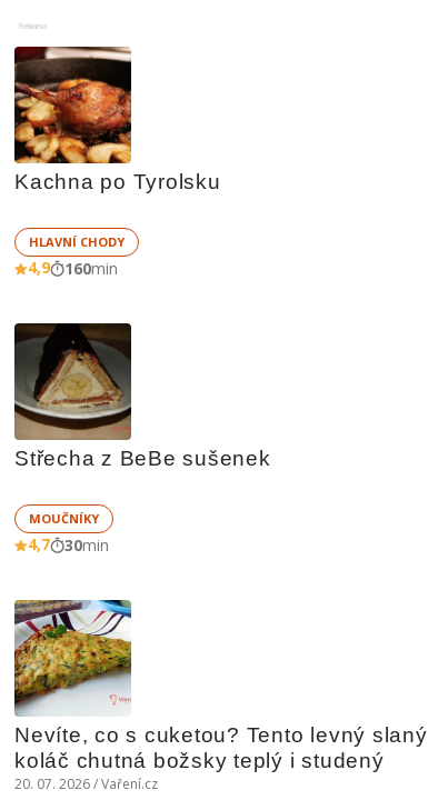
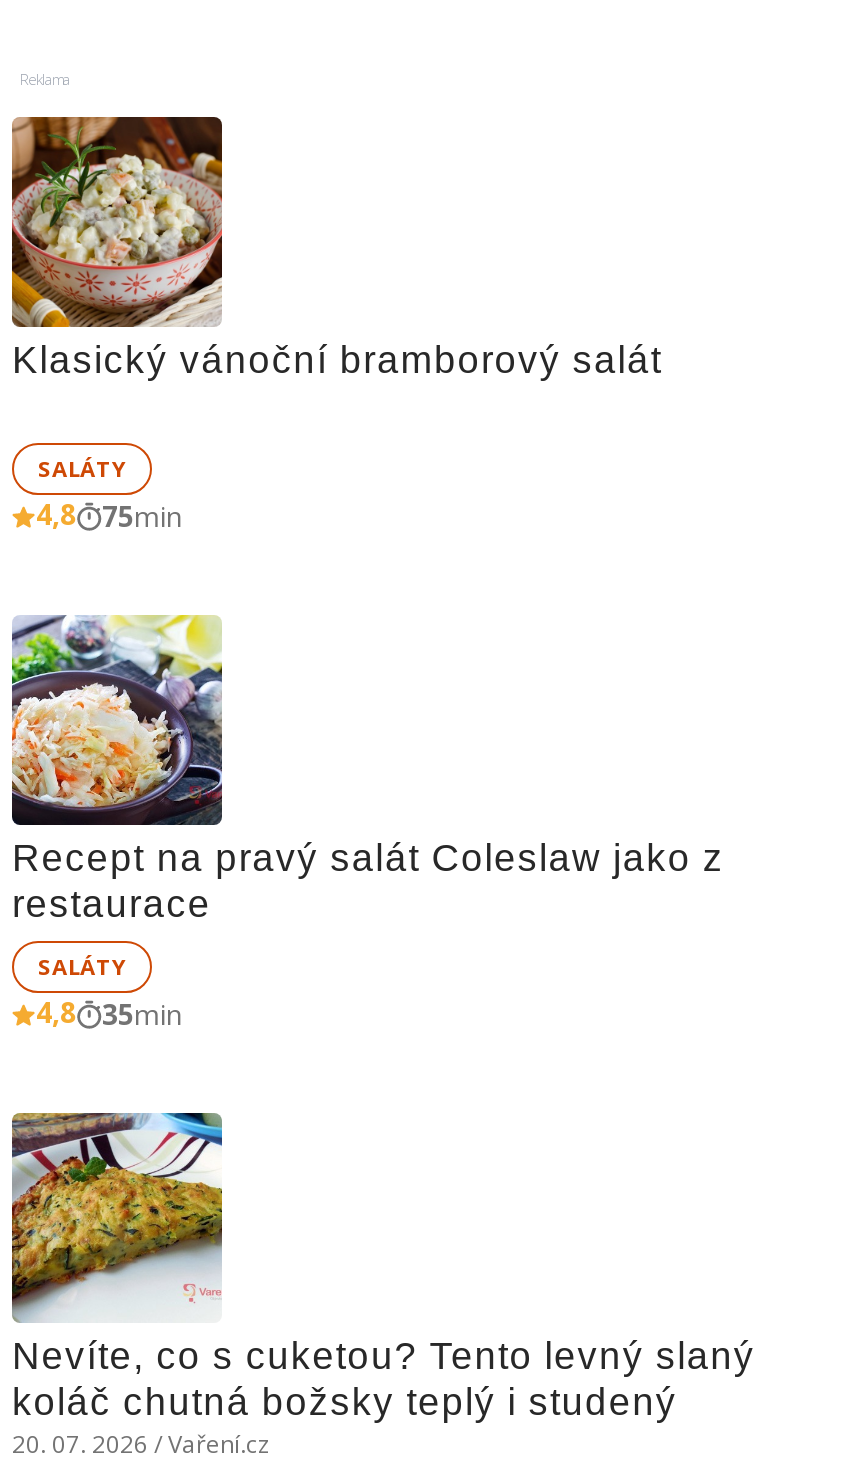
[13,46,221,193] [image] | Kachna po Tyrolsku -> [10,115,662,381] [image] | Klasický vánoční bramborový salát
[28,233,125,279] HLAVNÍ CHODY | 4,9 | 160min -> [36,453,182,535] SALÁTY | 4,8 | 75min
[13,322,271,470] [image] | Střecha z BeBe sušenek -> [10,613,724,925] [image] | Recept na pravý salát Coleslaw jako z | restaurace
[28,510,109,556] MOUČNÍKY | 4,7 | 30min -> [36,951,182,1033] SALÁTY | 4,8 | 35min

